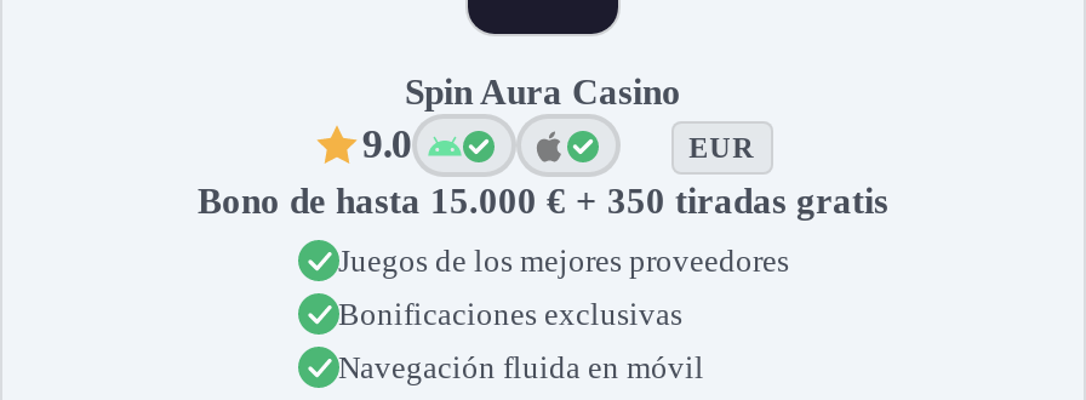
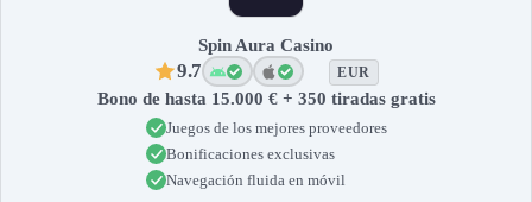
[362,121,412,167] 9.0 -> [177,59,202,82] 9.7

